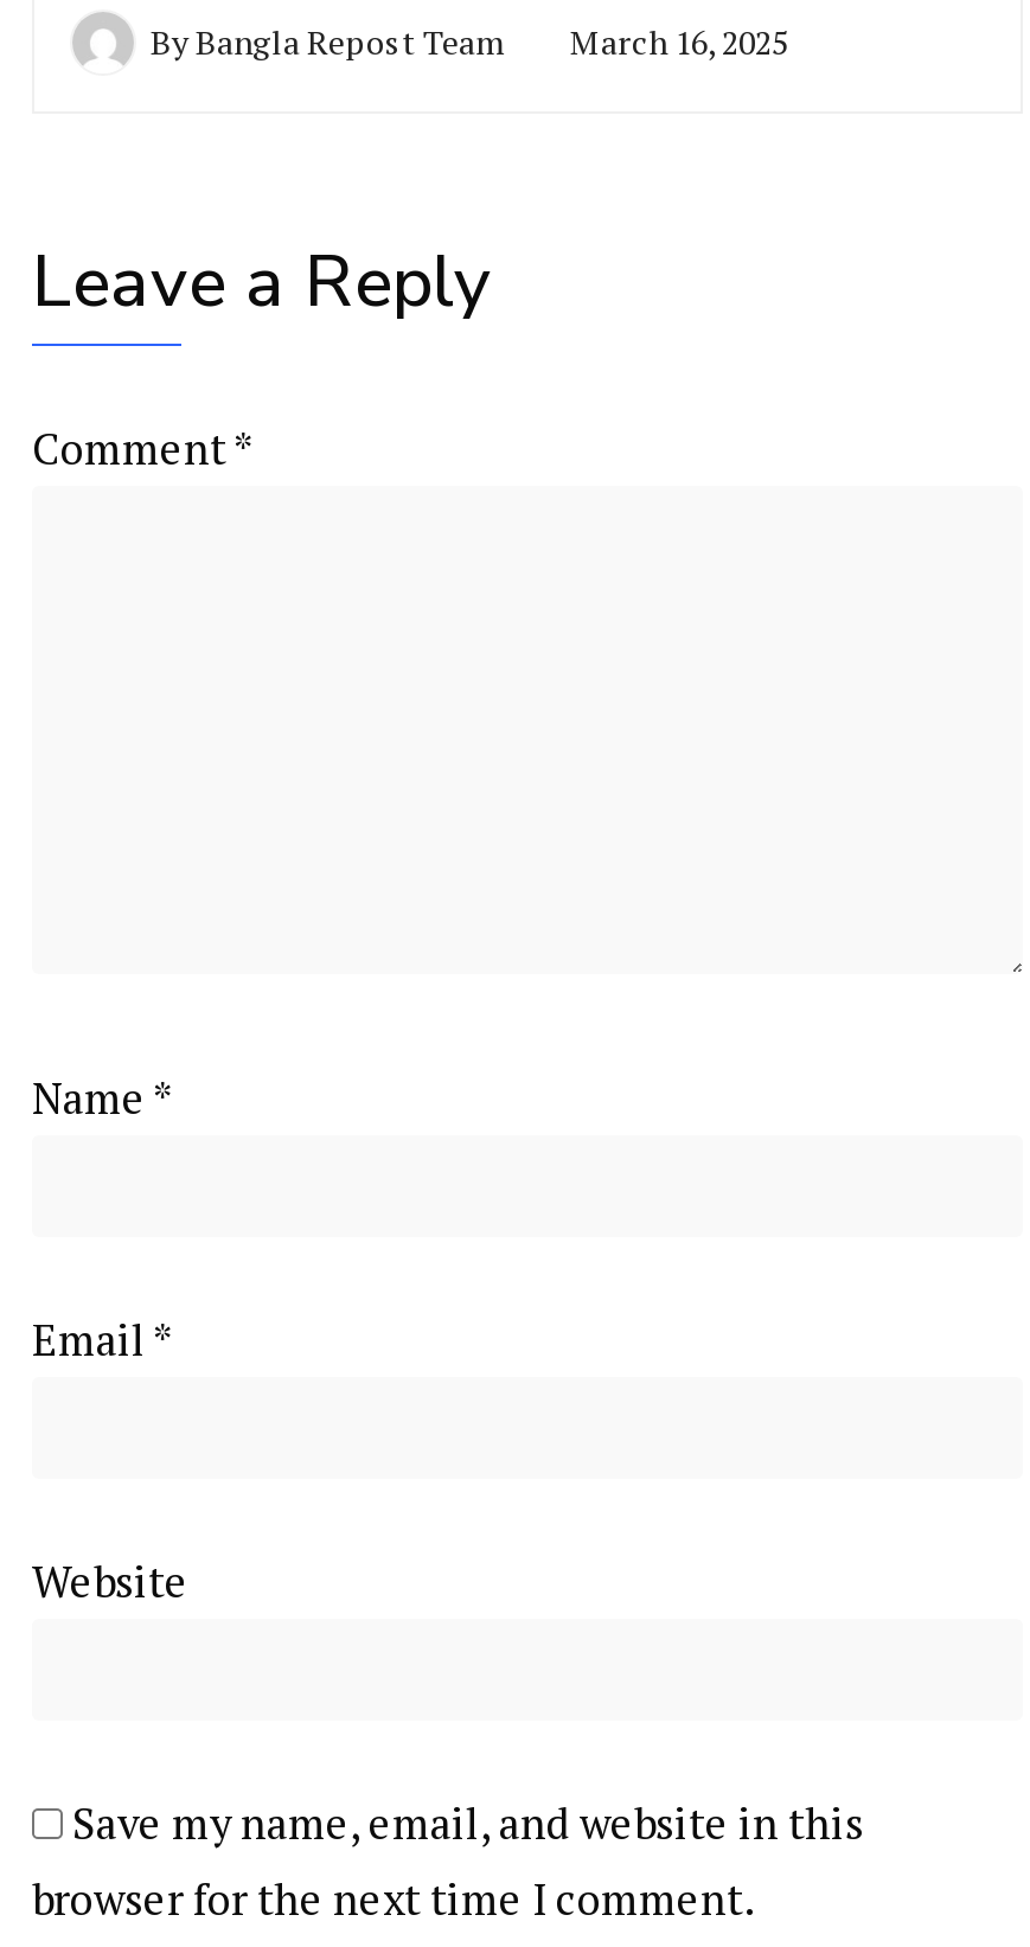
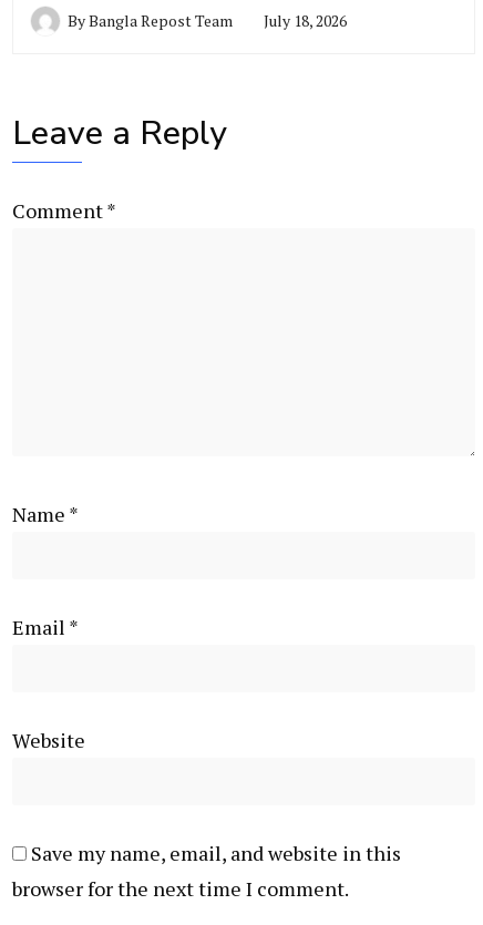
[151,19,788,64] ByBangla Repost Team March 16, 2025 -> [68,10,347,31] ByBangla Repost Team July 18, 2026

